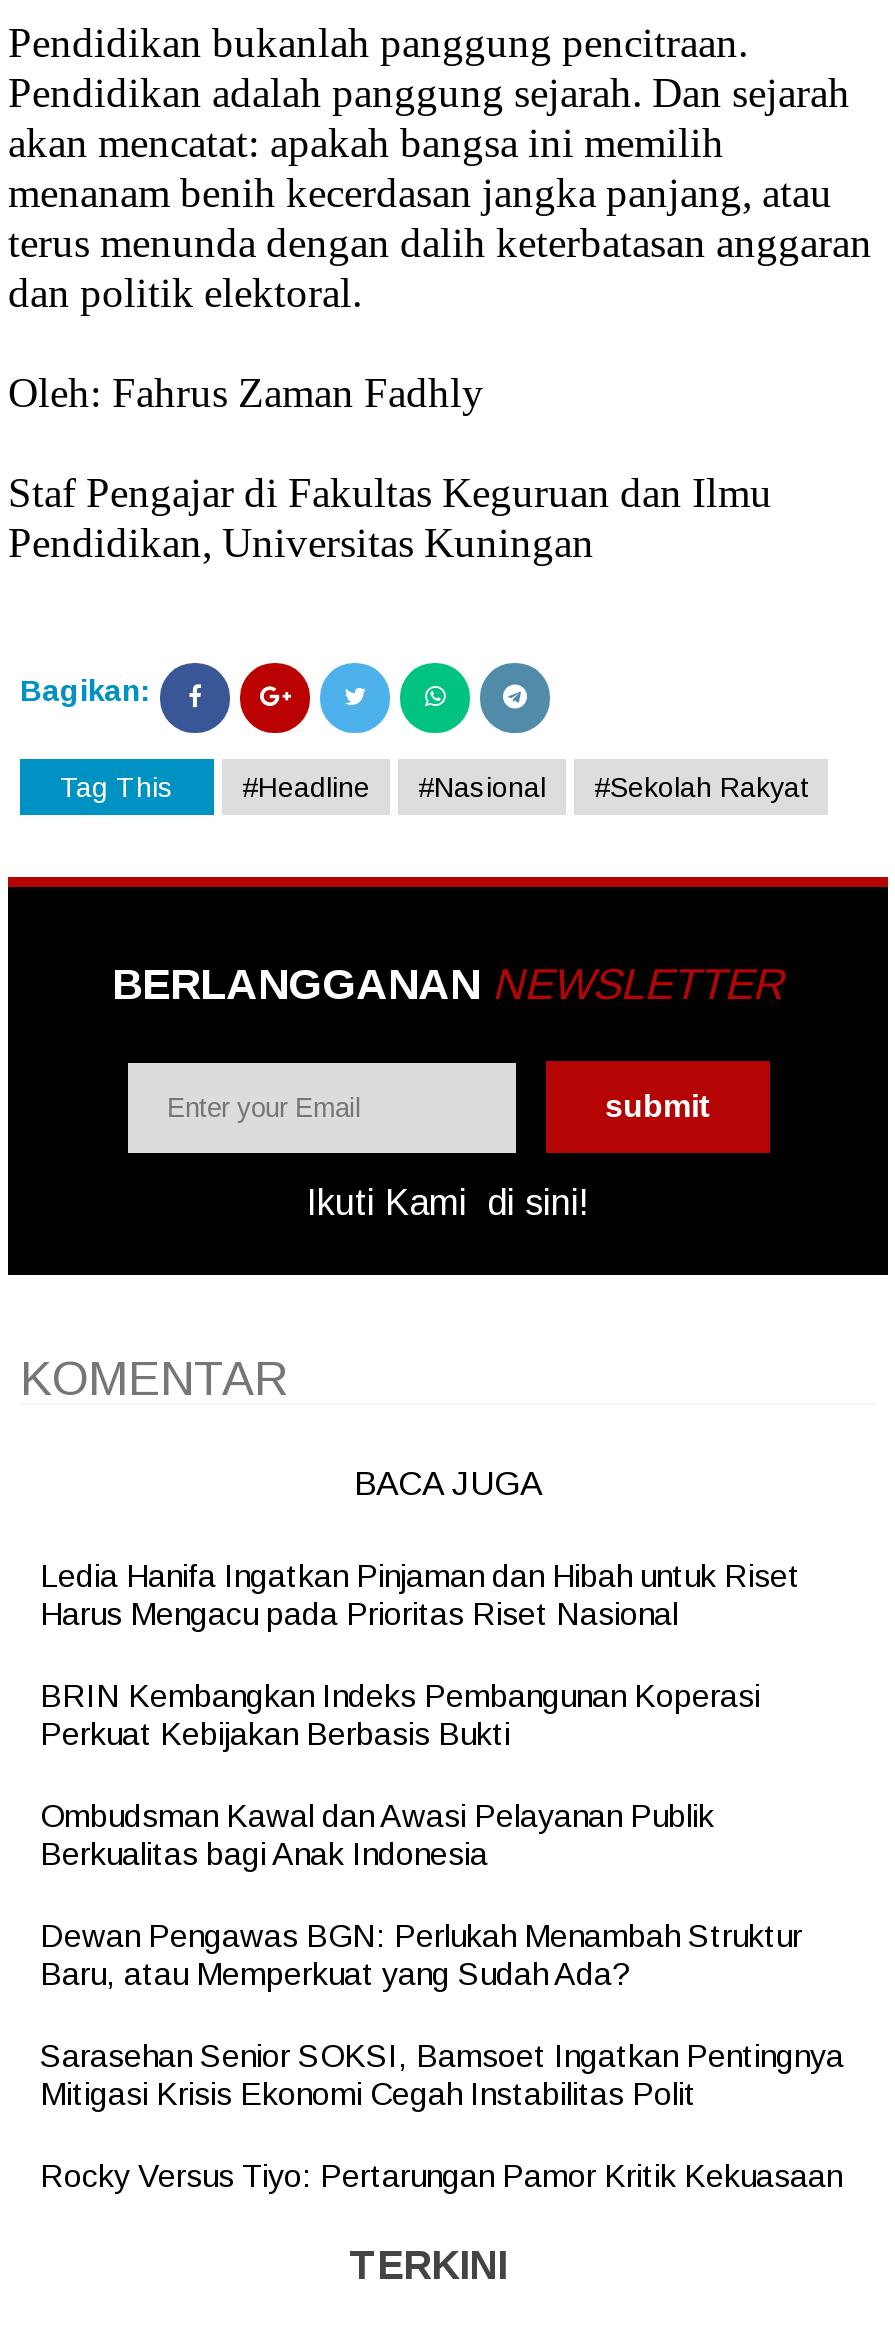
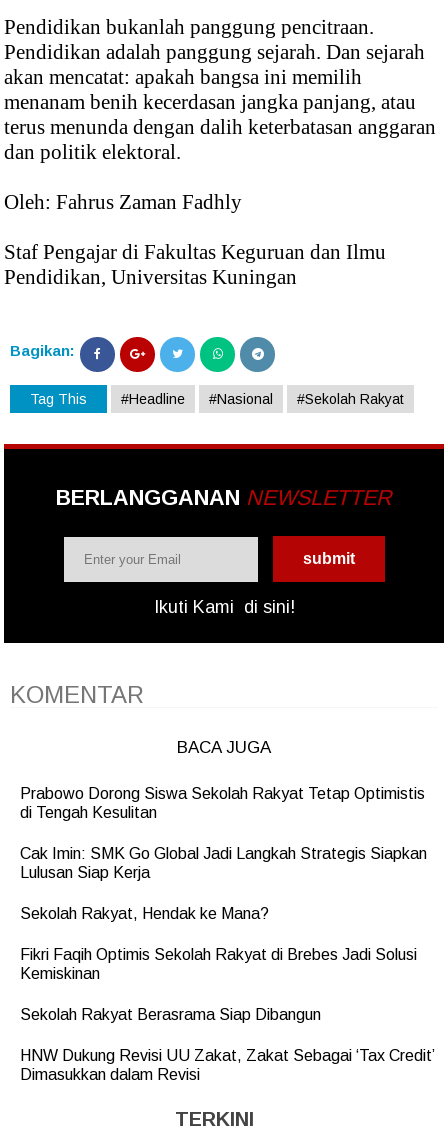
[40,1558,800,1630] Ledia Hanifa Ingatkan Pinjaman dan Hibah untuk Riset | Harus Mengacu pada Prioritas Riset Nasional -> [20,785,425,821] Prabowo Dorong Siswa Sekolah Rakyat Tetap Optimistis | di Tengah Kesulitan
[40,1678,760,1750] BRIN Kembangkan Indeks Pembangunan Koperasi | Perkuat Kebijakan Berbasis Bukti -> [20,845,427,881] Cak Imin: SMK Go Global Jadi Langkah Strategis Siapkan | Lulusan Siap Kerja
[40,1798,714,1870] Ombudsman Kawal dan Awasi Pelayanan Publik | Berkualitas bagi Anak Indonesia -> [20,905,269,922] Sekolah Rakyat, Hendak ke Mana?
[40,1918,802,1990] Dewan Pengawas BGN: Perlukah Menambah Struktur | Baru, atau Memperkuat yang Sudah Ada? -> [20,946,417,982] Fikri Faqih Optimis Sekolah Rakyat di Brebes Jadi Solusi | Kemiskinan
[40,2038,844,2110] Sarasehan Senior SOKSI, Bamsoet Ingatkan Pentingnya | Mitigasi Krisis Ekonomi Cegah Instabilitas Polit -> [20,1006,321,1023] Sekolah Rakyat Berasrama Siap Dibangun
[40,2158,842,2192] Rocky Versus Tiyo: Pertarungan Pamor Kritik Kekuasaan -> [20,1047,434,1083] HNW Dukung Revisi UU Zakat, Zakat Sebagai ‘Tax Credit’ | Dimasukkan dalam Revisi

